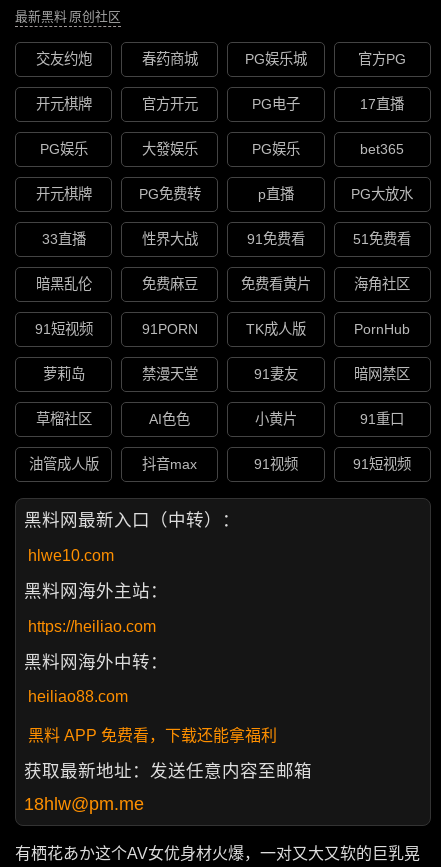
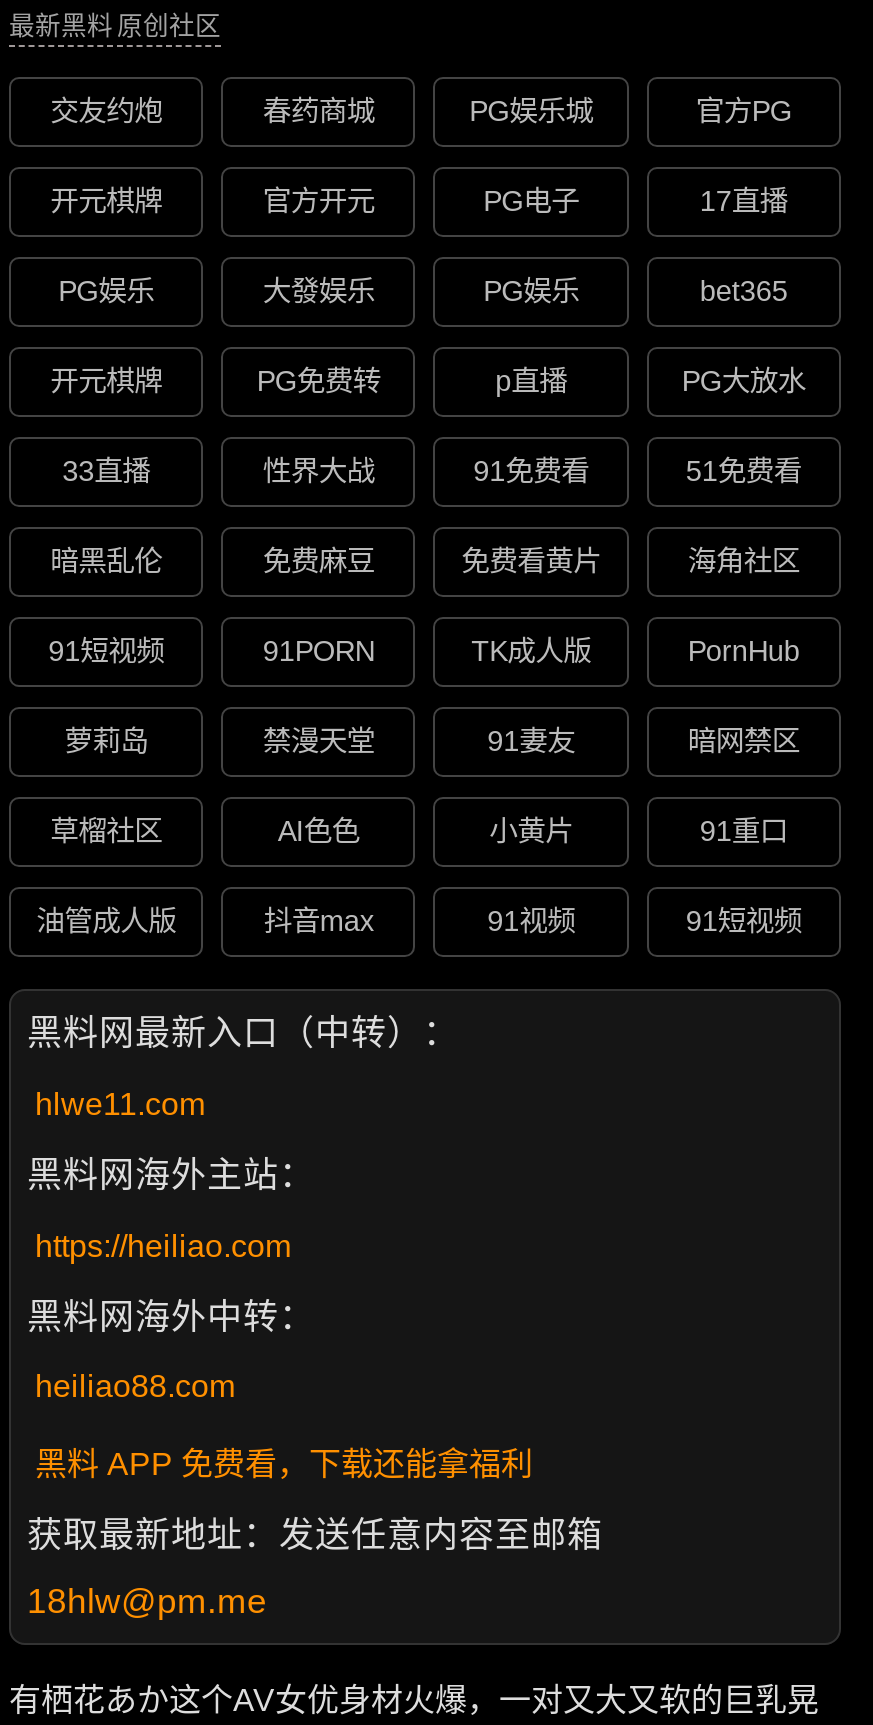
[28,547,114,564] hlwe10.com -> [35,1087,205,1121] hlwe11.com

